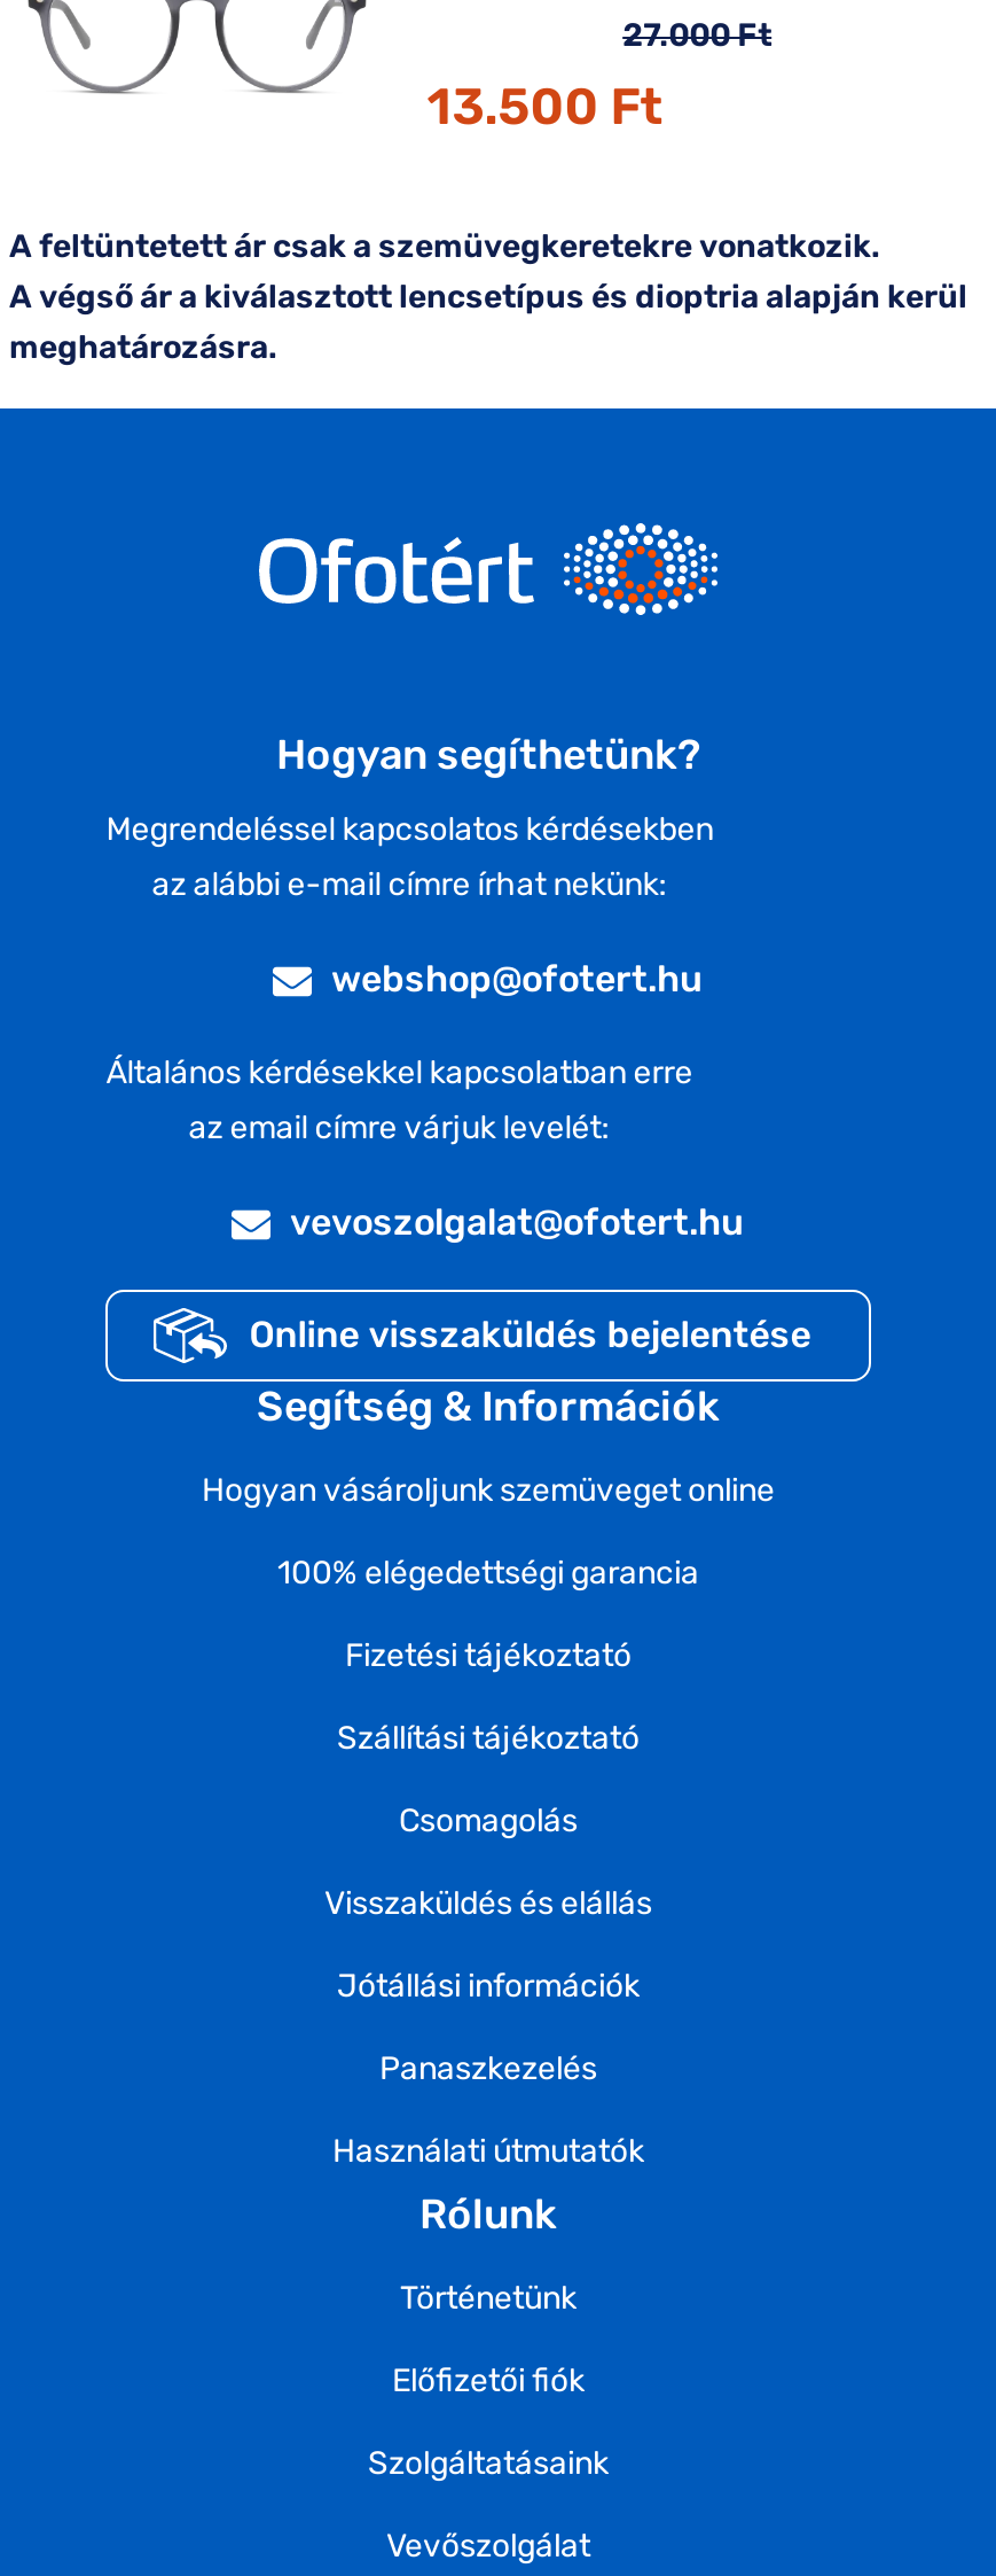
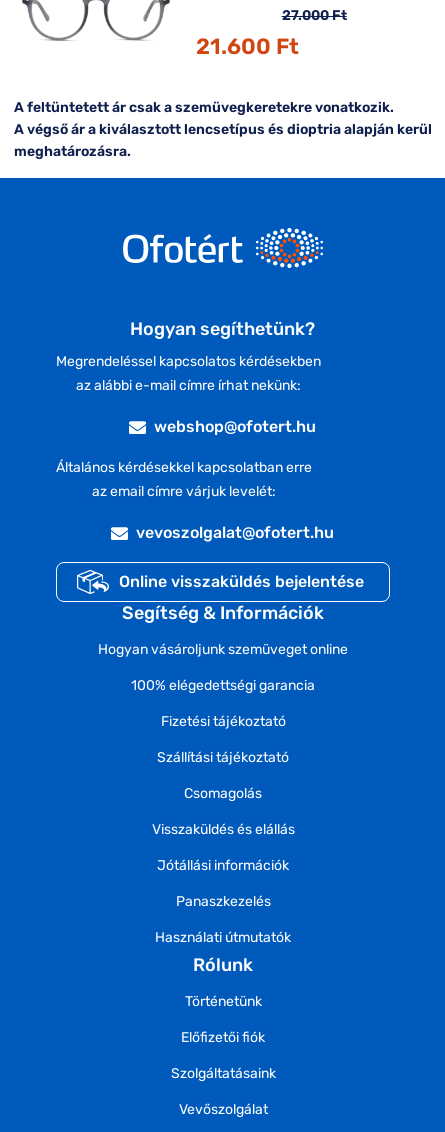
[427,76,663,138] 13.500 Ft -> [196,33,299,60] 21.600 Ft

